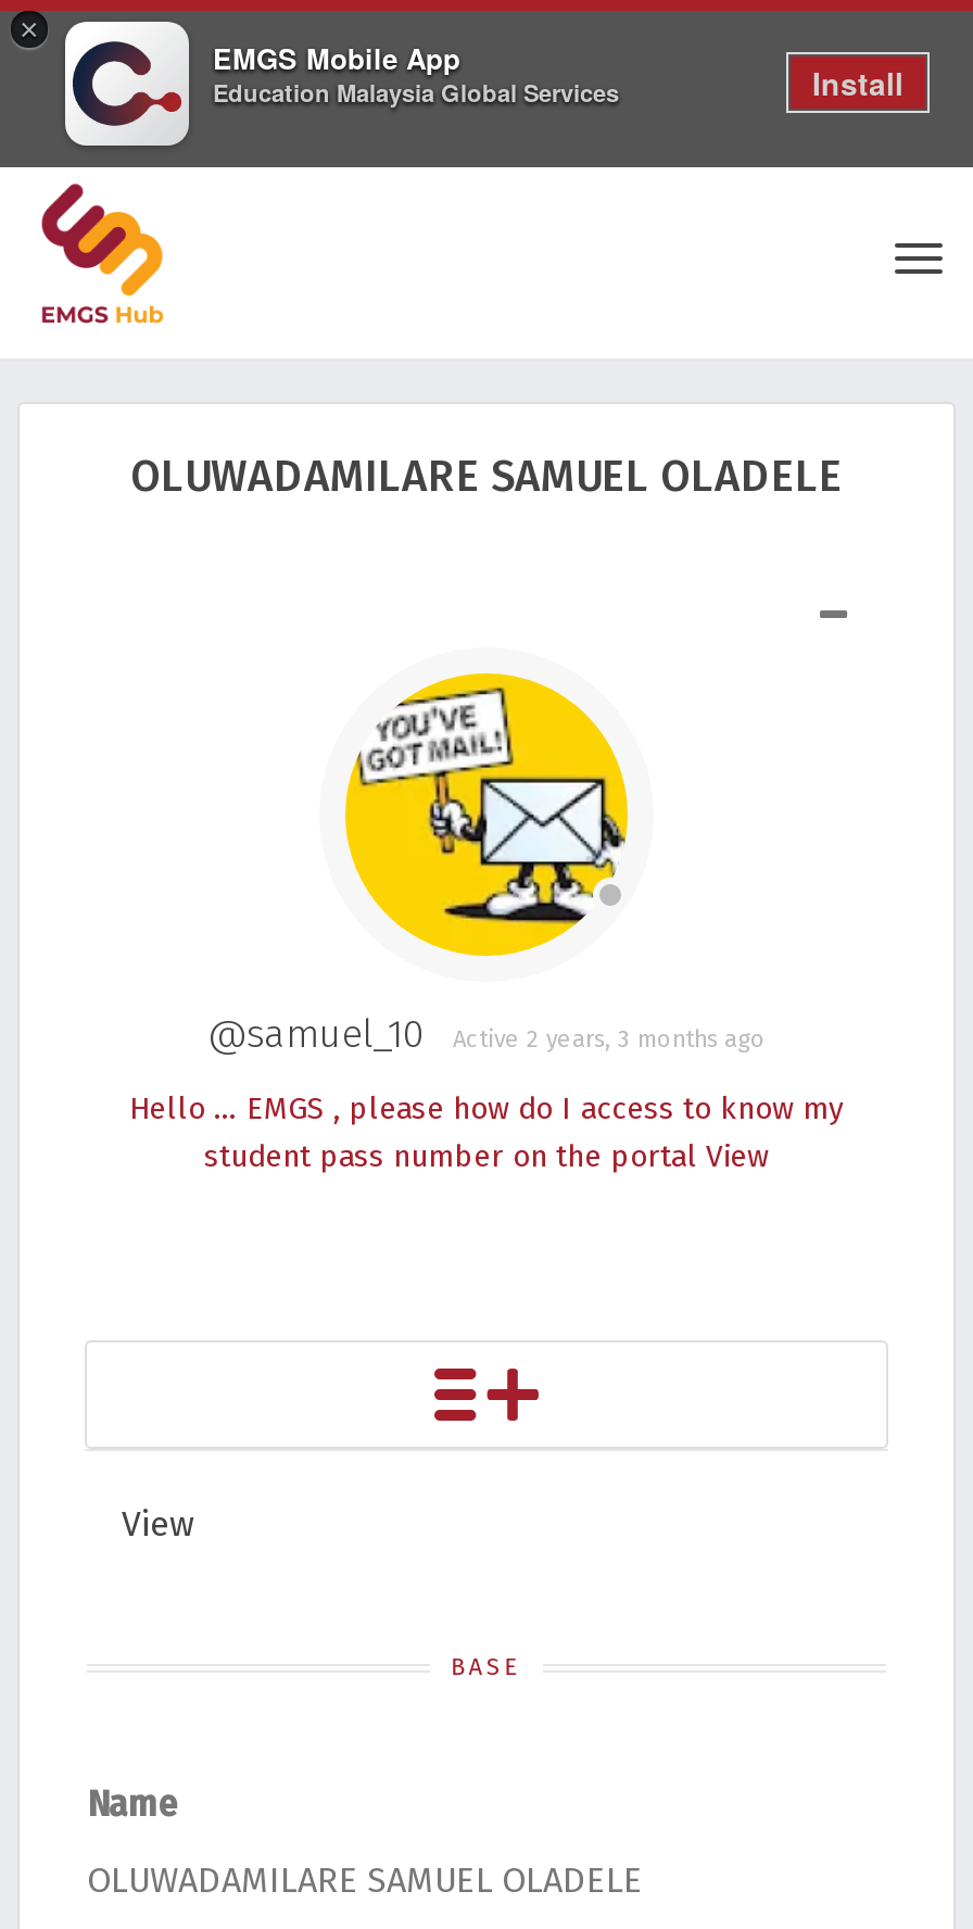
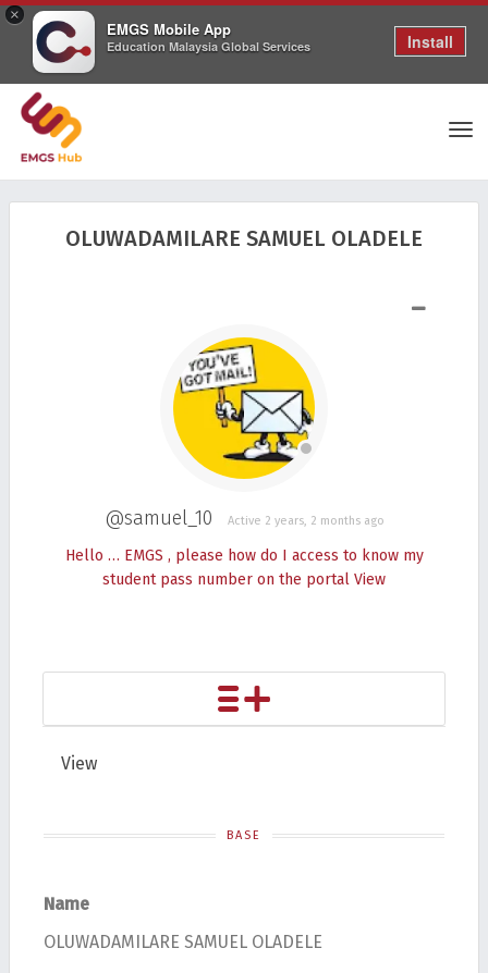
[453,1025,766,1054] Active 2 years, 3 months ago -> [227,514,384,528] Active 2 years, 2 months ago

